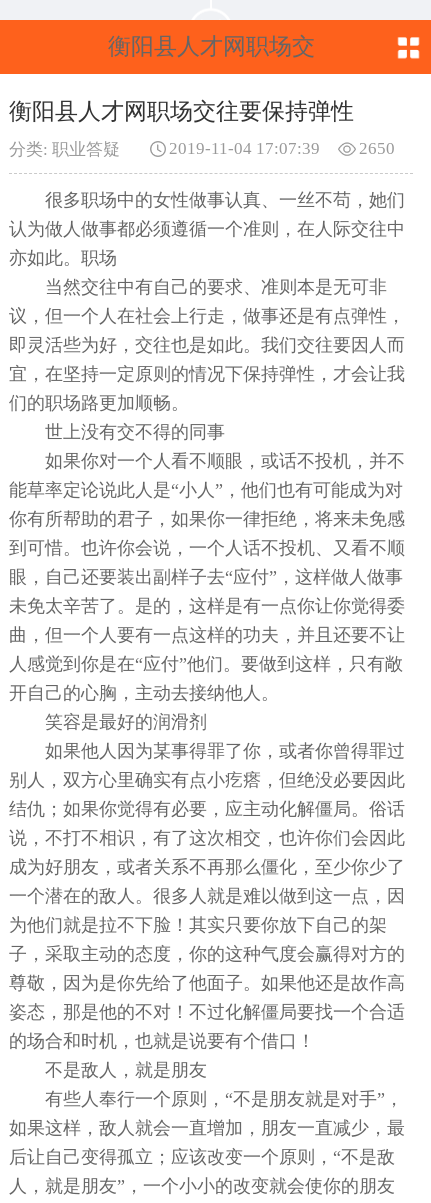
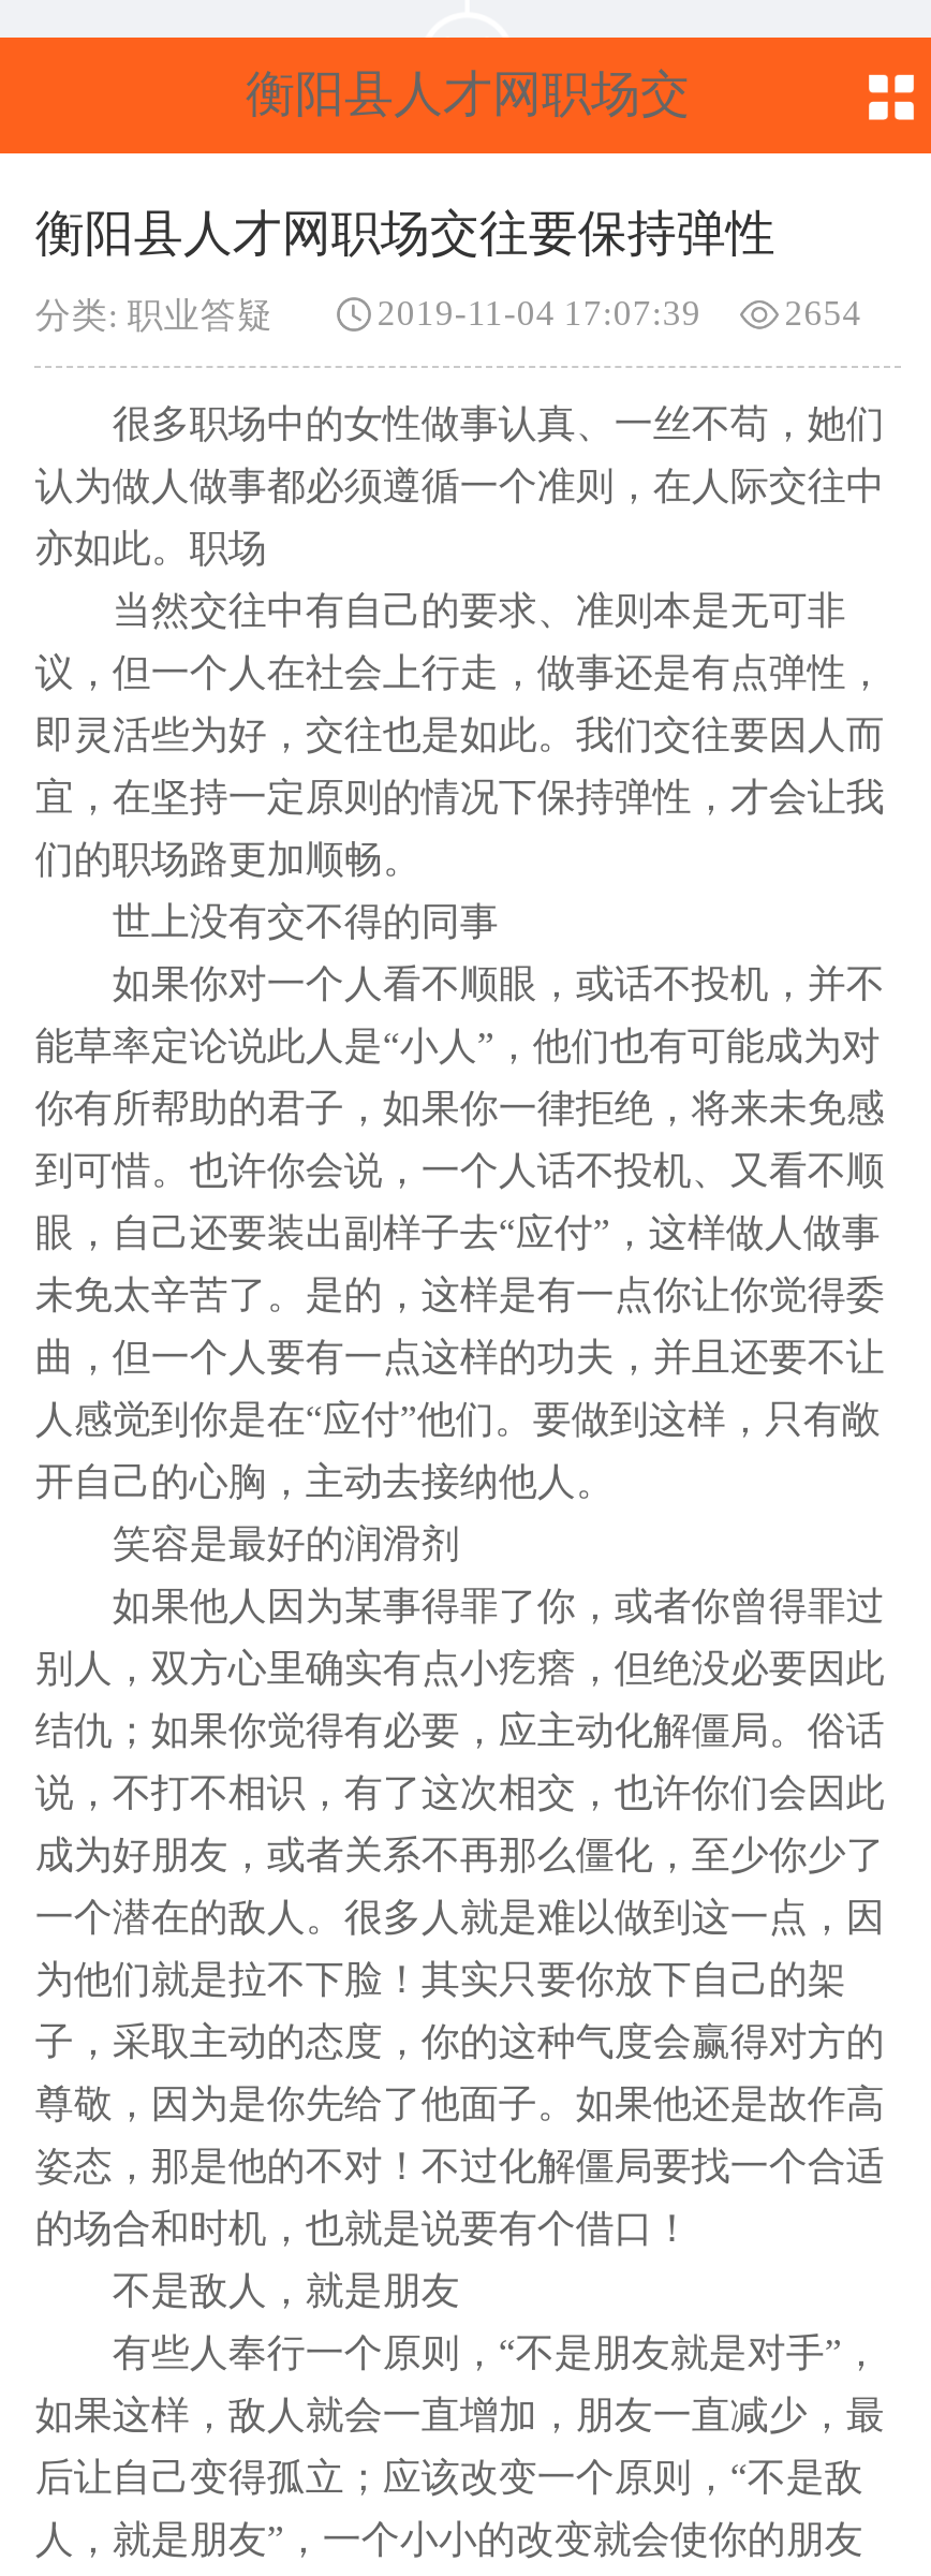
[359,139,395,158] 2650 -> [784,293,862,334] 2654

